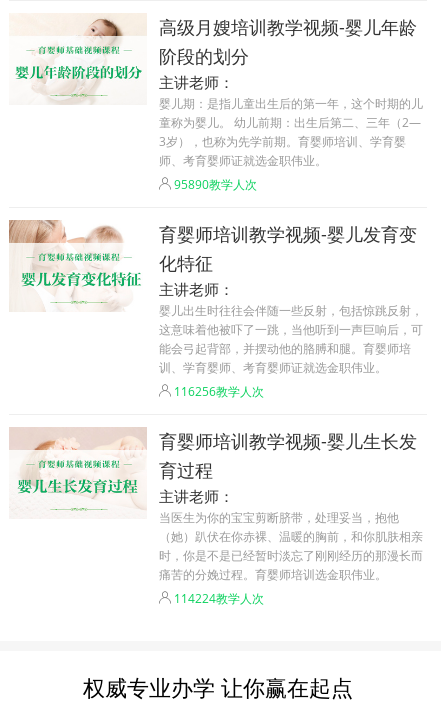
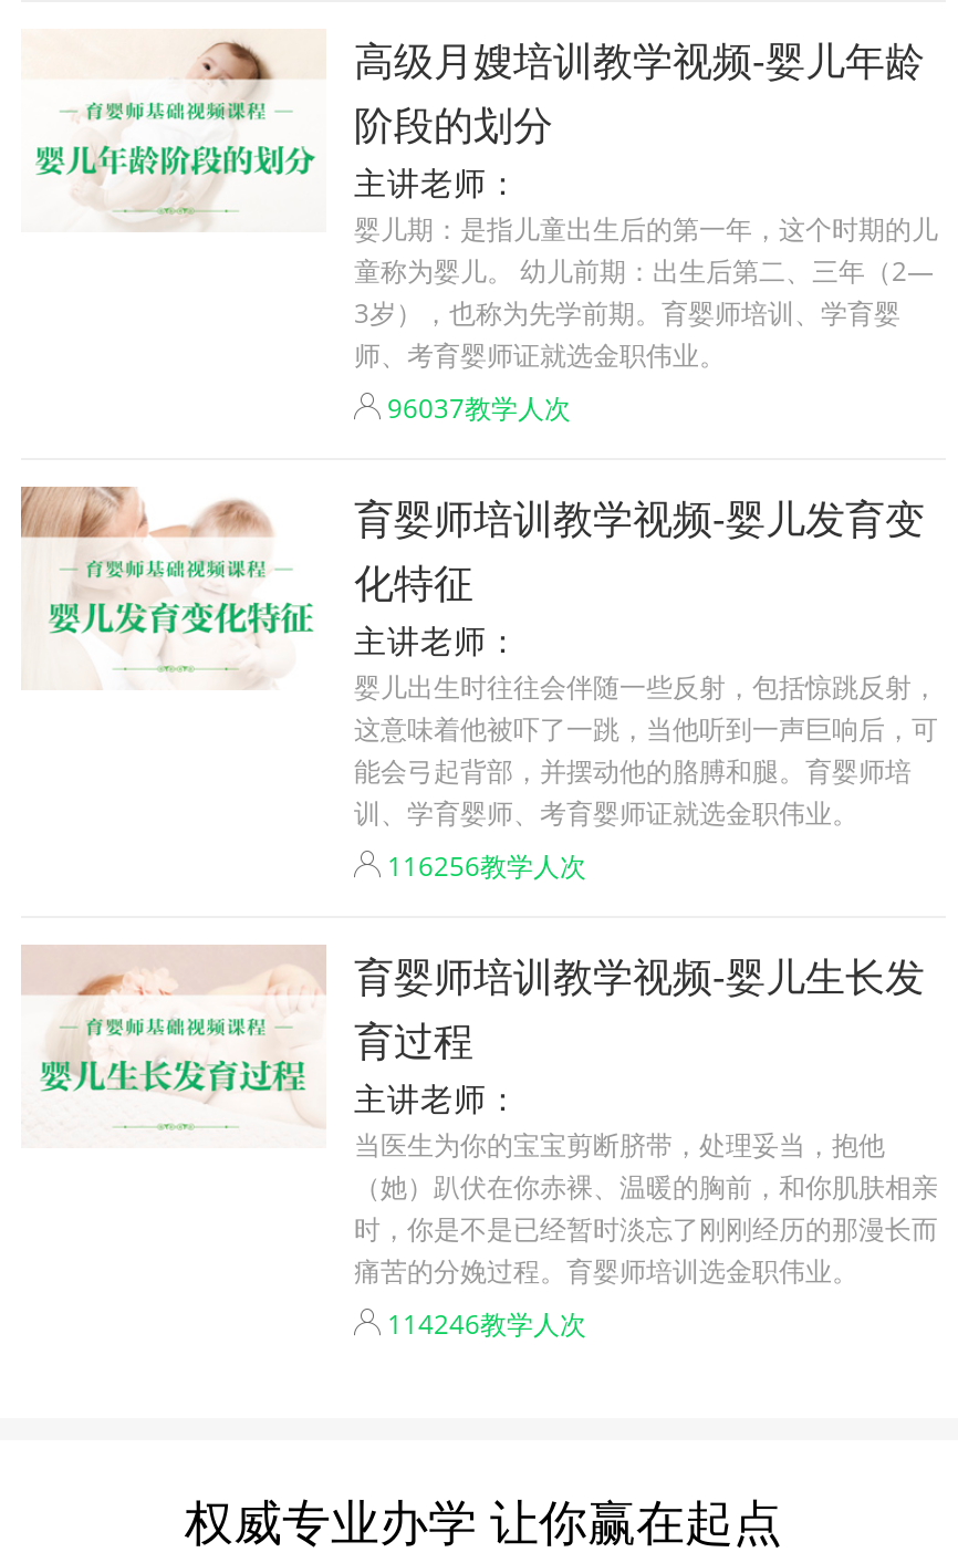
[174,176,257,193] 95890教学人次 -> [387,390,571,427] 96037教学人次
[174,590,264,607] 114224教学人次 -> [387,1306,586,1343] 114246教学人次

